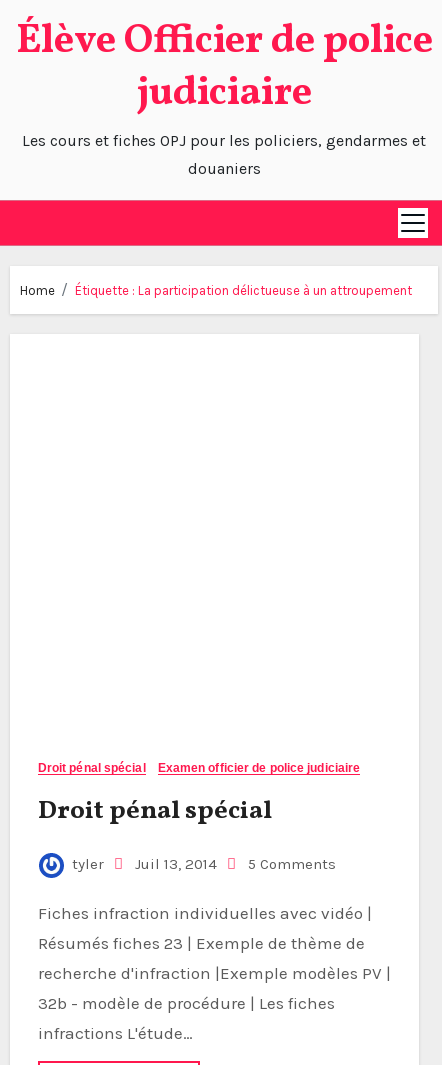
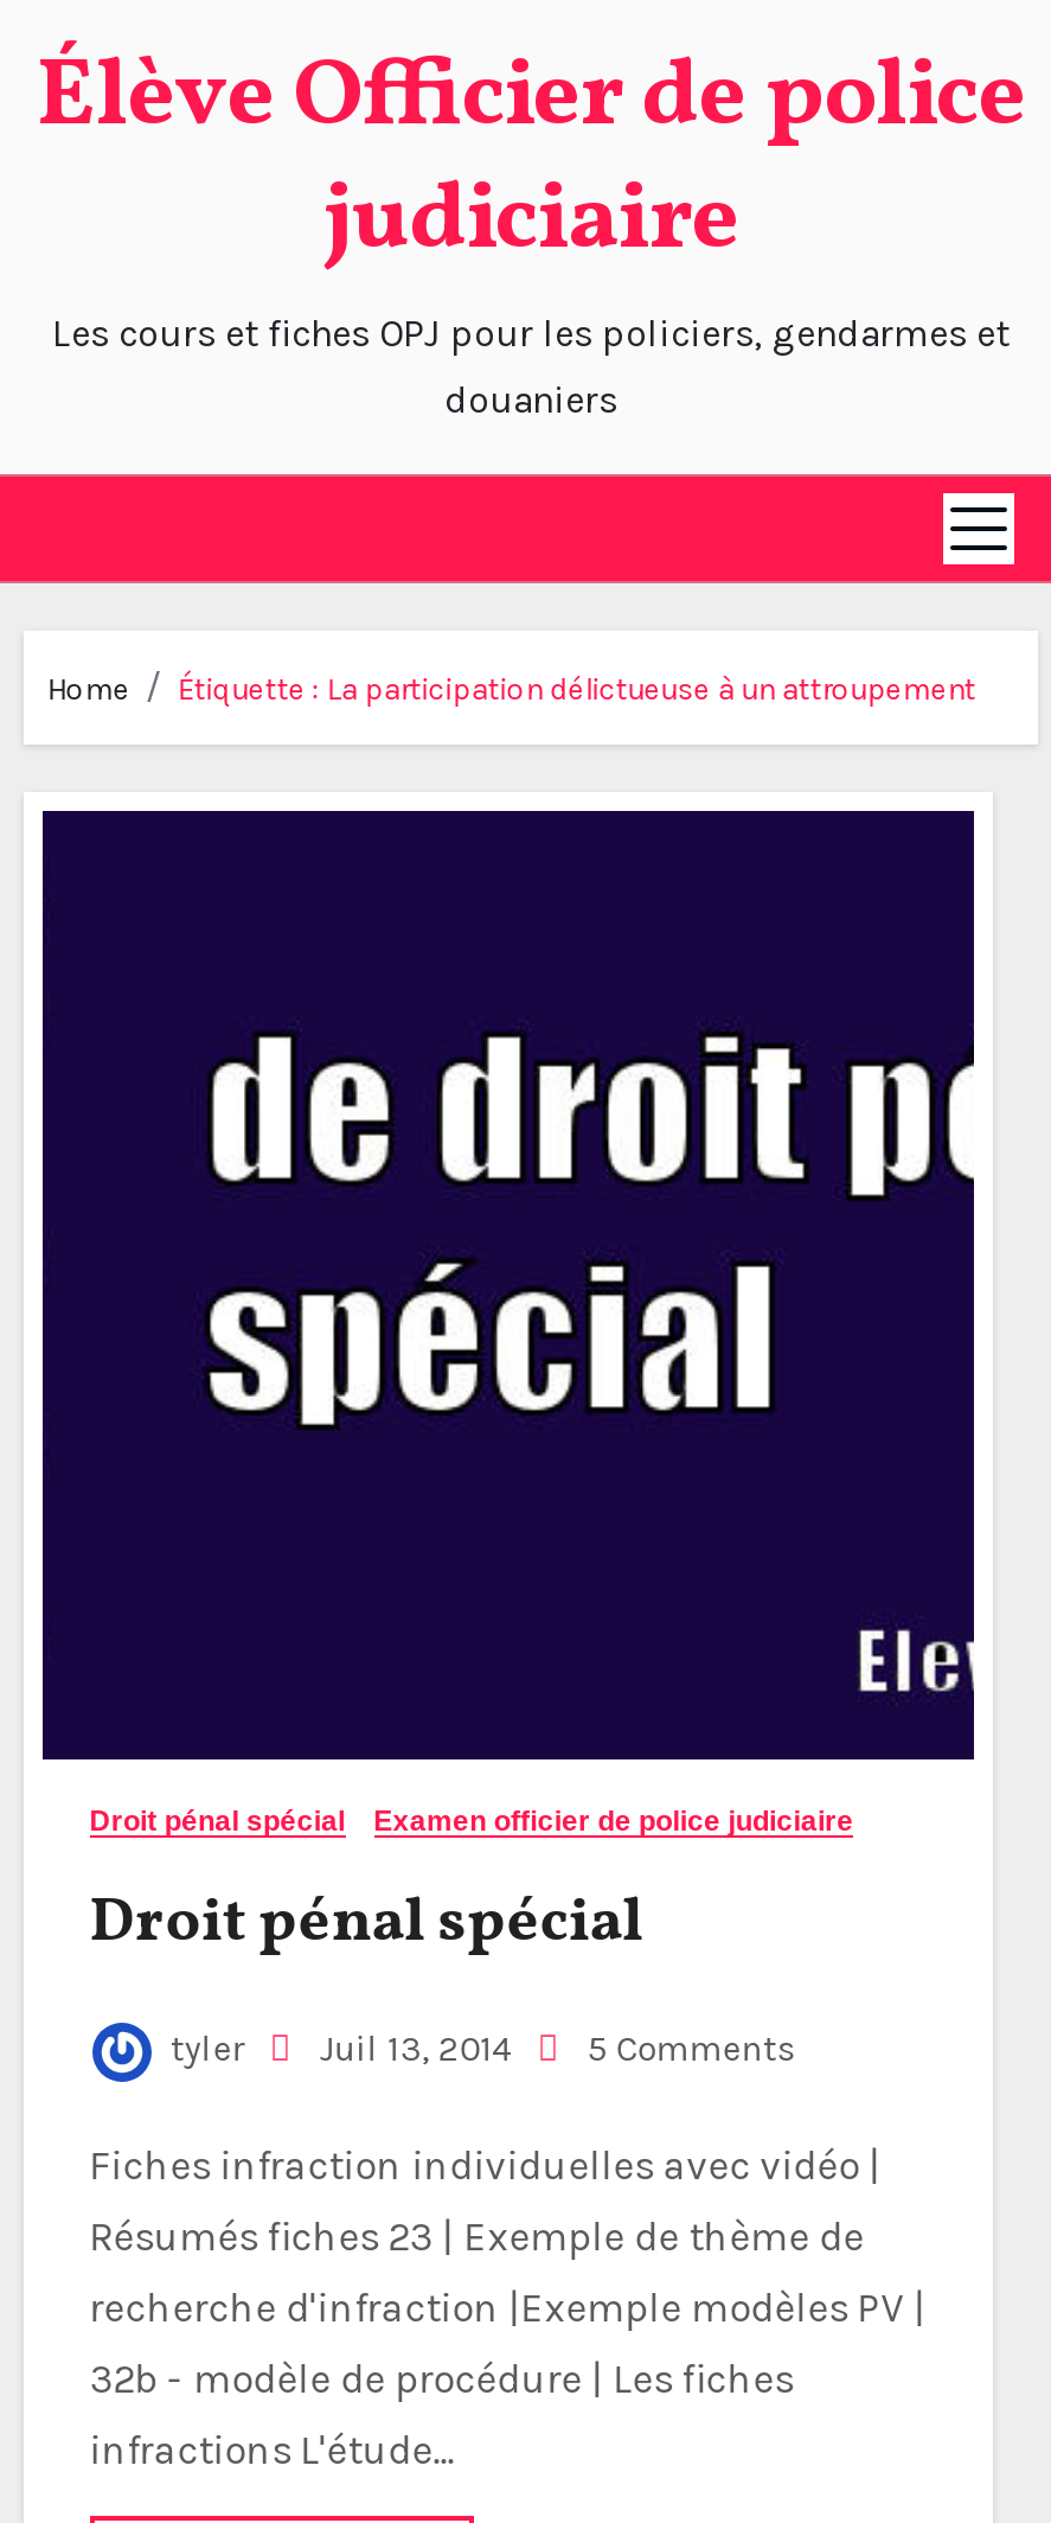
none -> [40,809,976,1762] [image]

